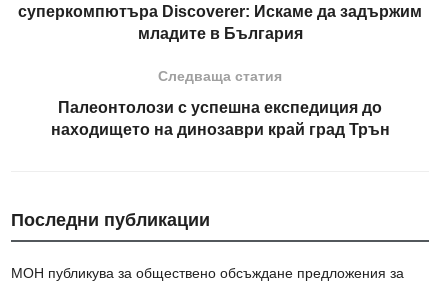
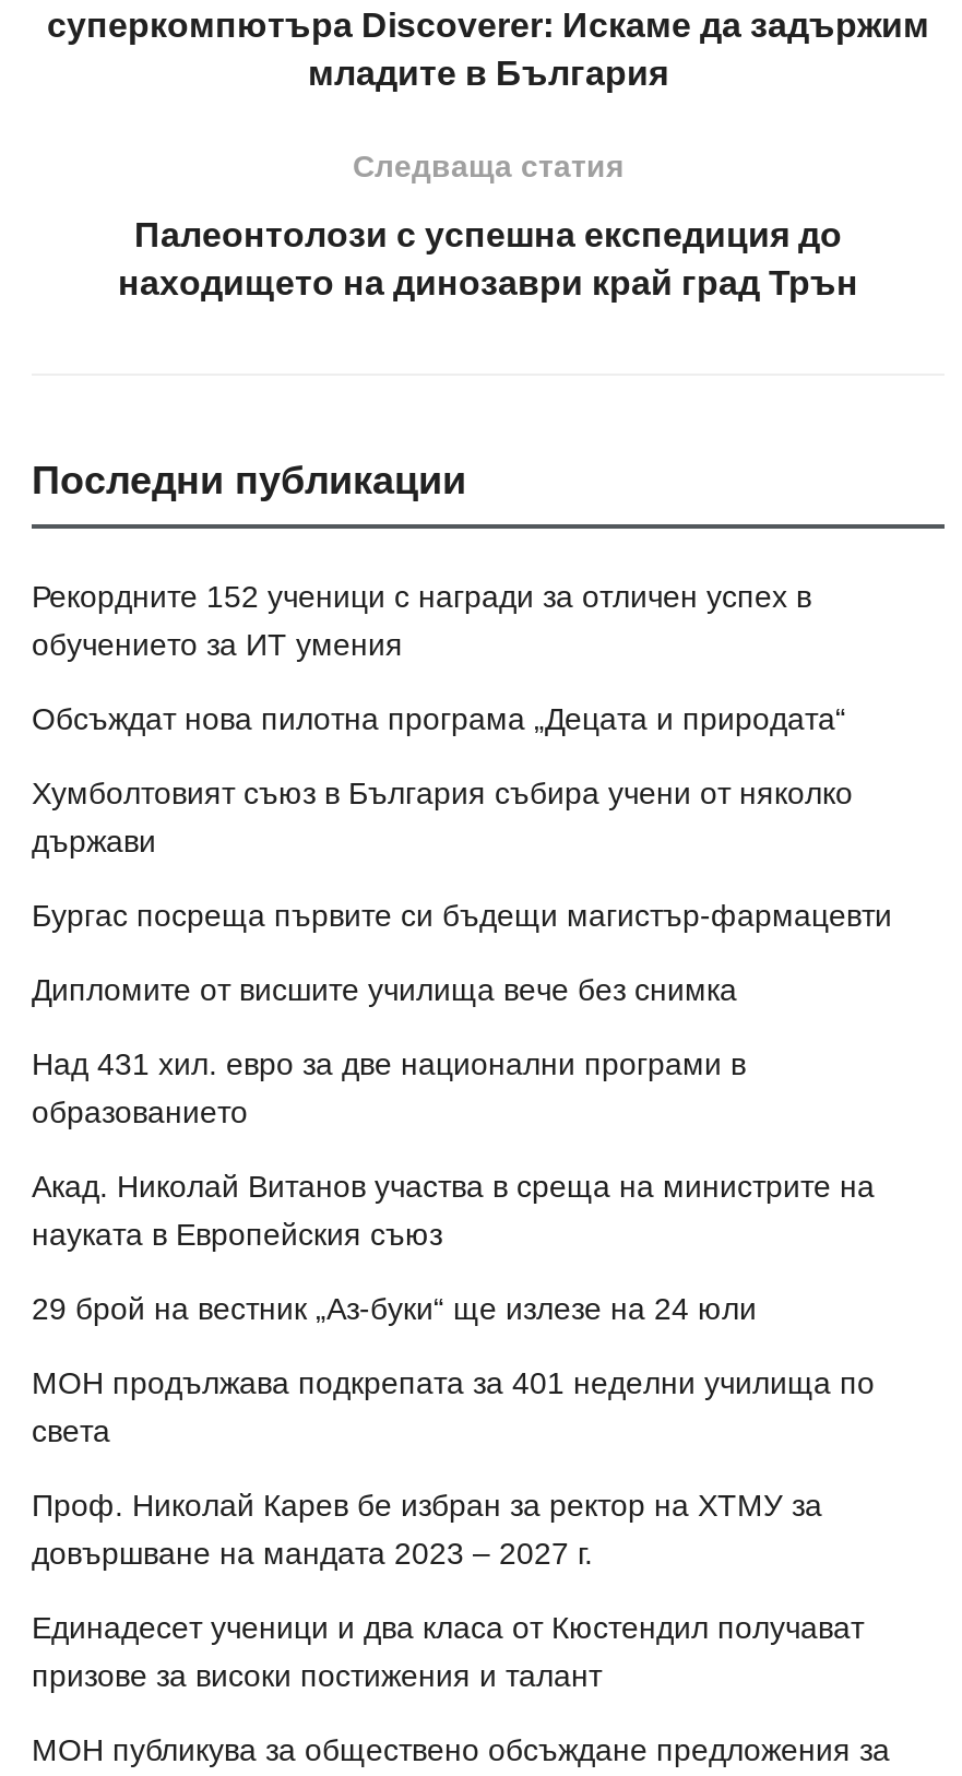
none -> [32,579,892,1693] Рекордните 152 ученици с награди за отличен успех в | обучението за ИТ умения | Обсъждат нова пилотна програма „Децата и природата“ | Хумболтовият съюз в България събира учени от няколко | държави | Бургас посреща първите си бъдещи магистър-фармацевти | Дипломите от висшите училища вече без снимка | Над 431 хил. евро за две национални програми в | образованието | Акад. Николай Витанов участва в среща на министрите на | науката в Европейския съюз | 29 брой на вестник „Аз-буки“ ще излезе на 24 юли | МОН продължава подкрепата за 401 неделни училища по | света | Проф. Николай Карев бе избран за ректор на ХТМУ за | довършване на мандата 2023 – 2027 г. | Единадесет ученици и два класа от Кюстендил получават | призове за високи постижения и талант

